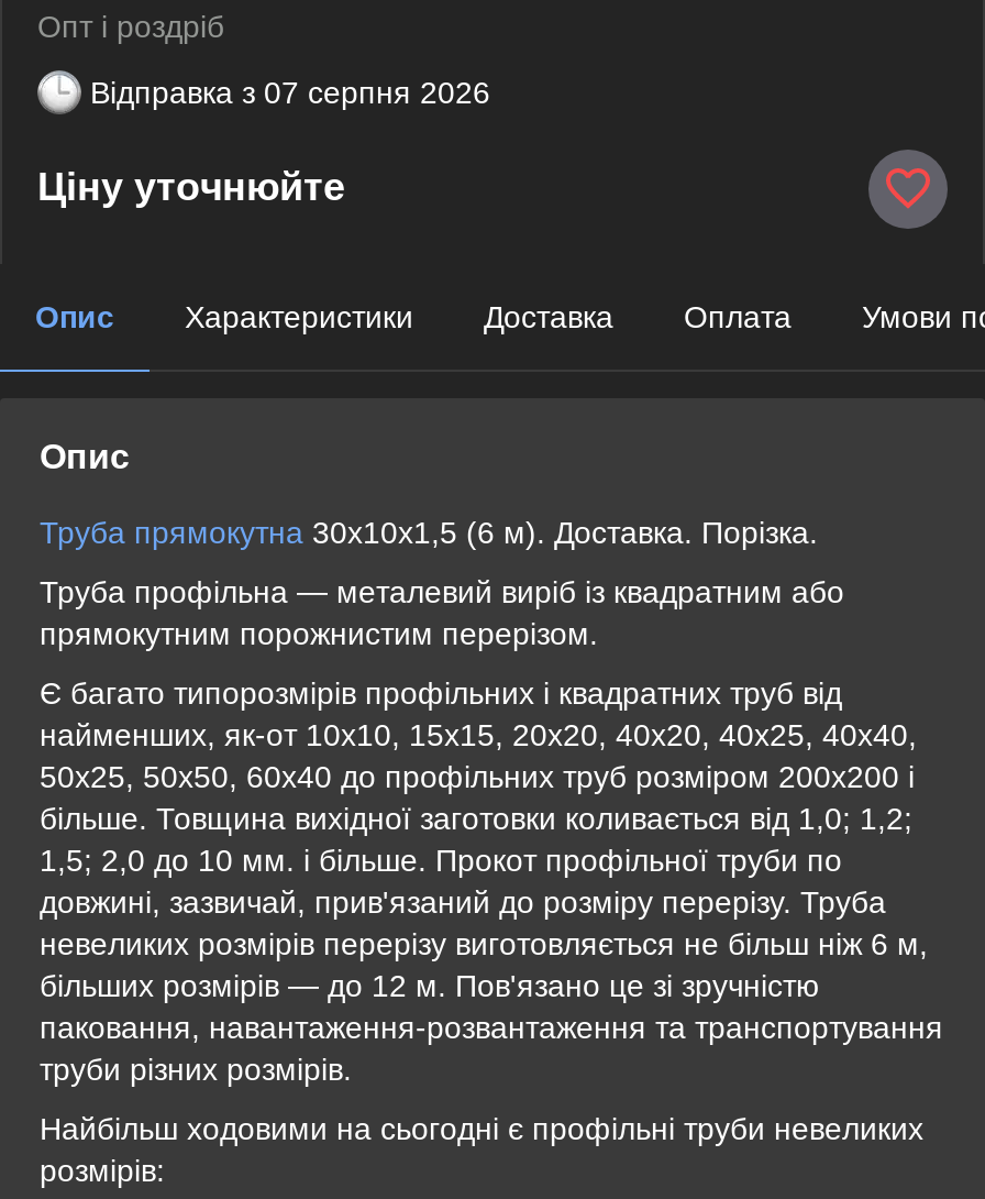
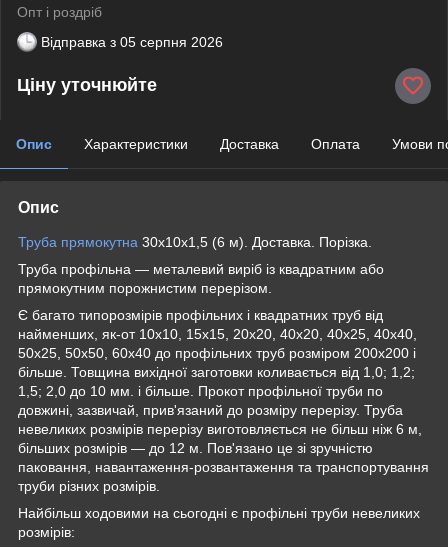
[90,74,490,110] Відправка з 07 серпня 2026 -> [41,34,223,50] Відправка з 05 серпня 2026

